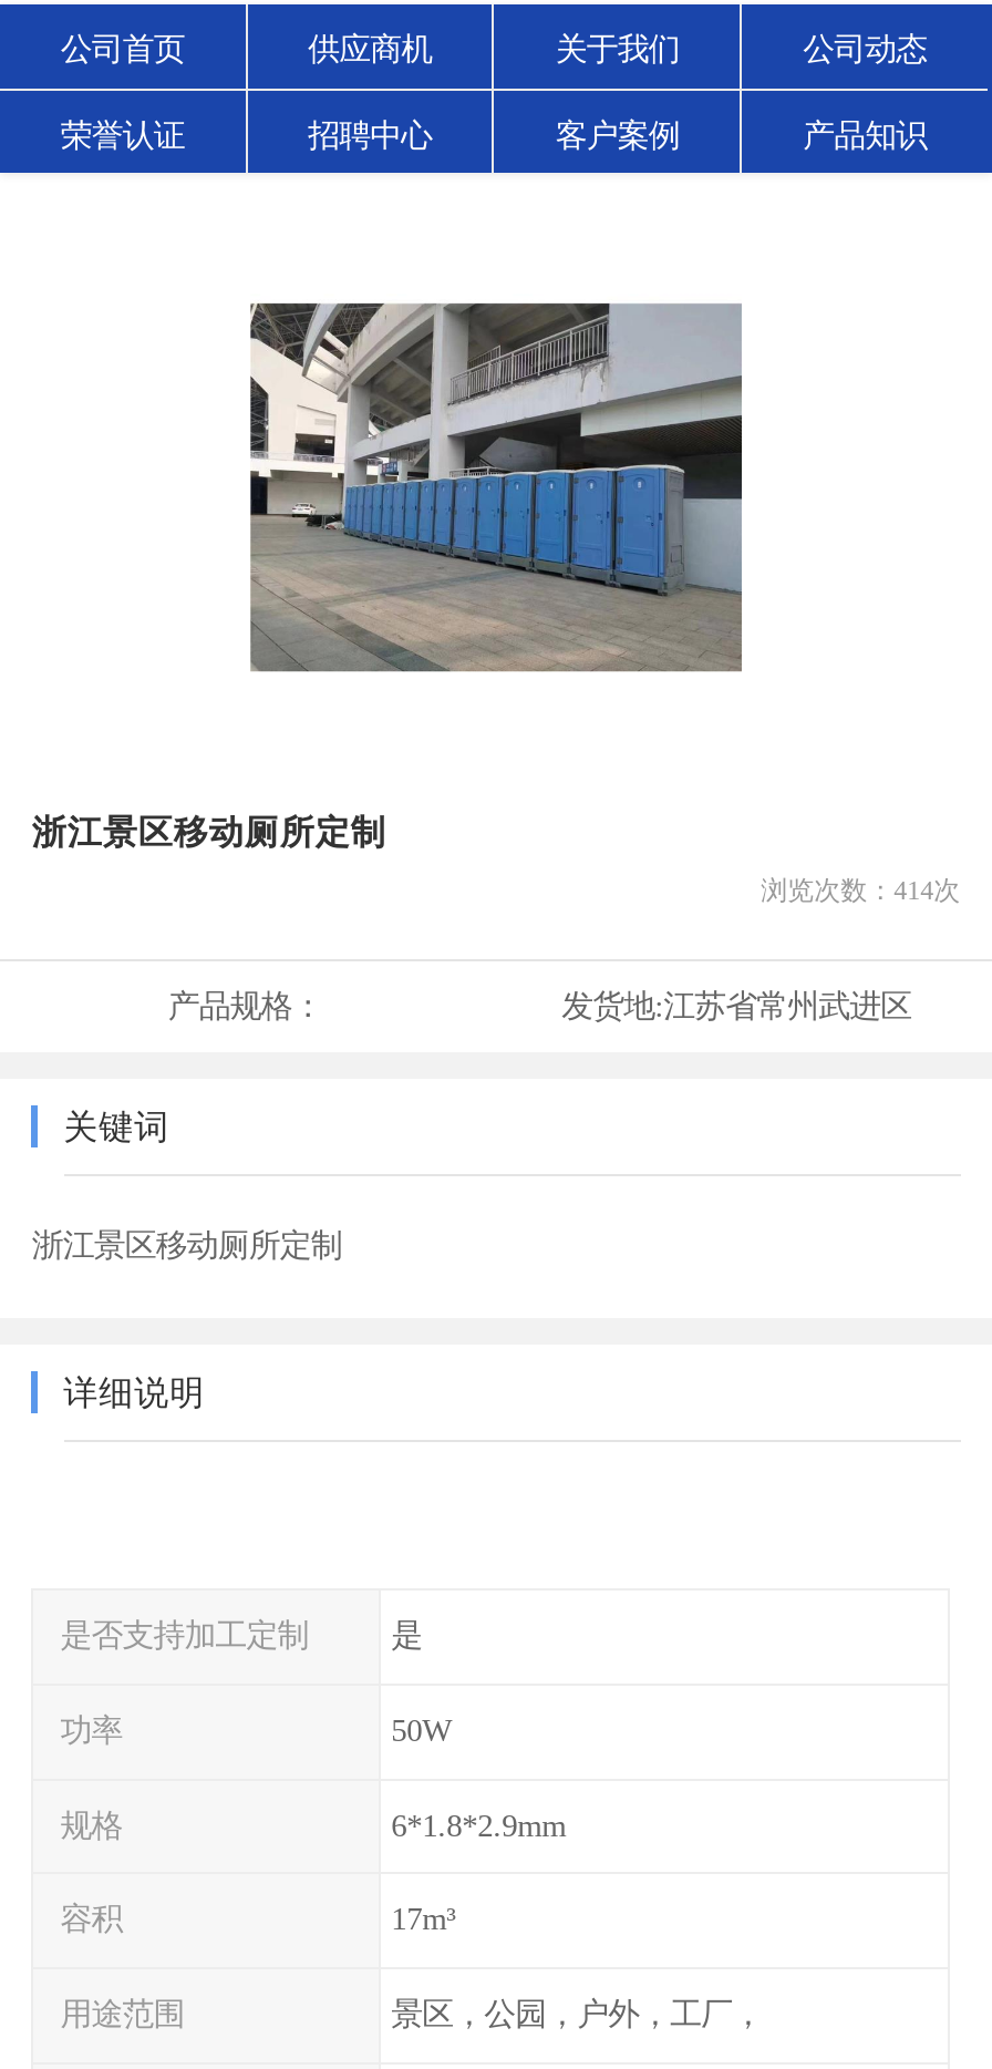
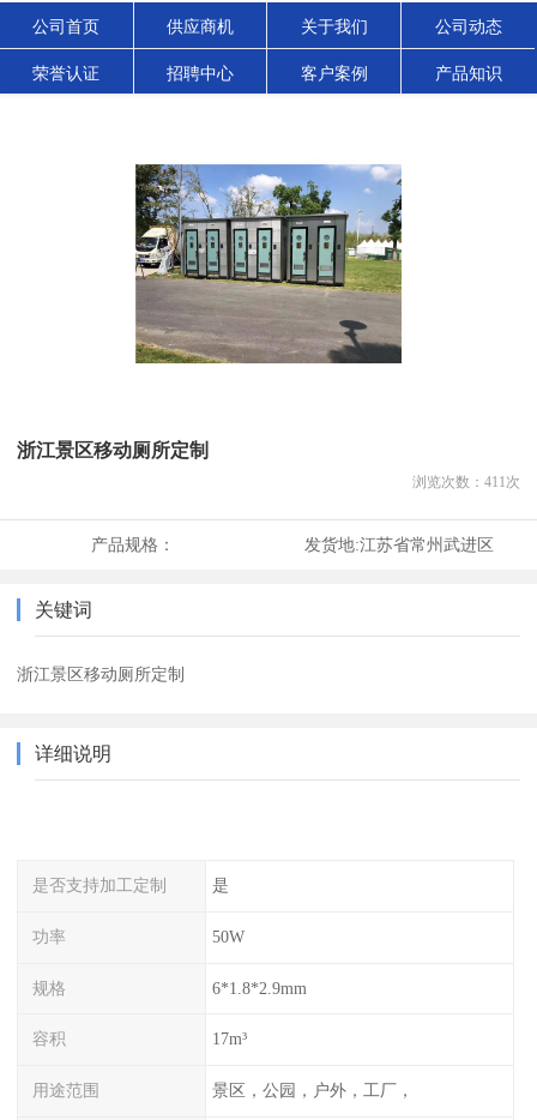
[250,301,744,673] [image] -> [134,163,403,365] [image]
[761,875,960,906] 浏览次数：414次 -> [412,474,520,491] 浏览次数：411次

